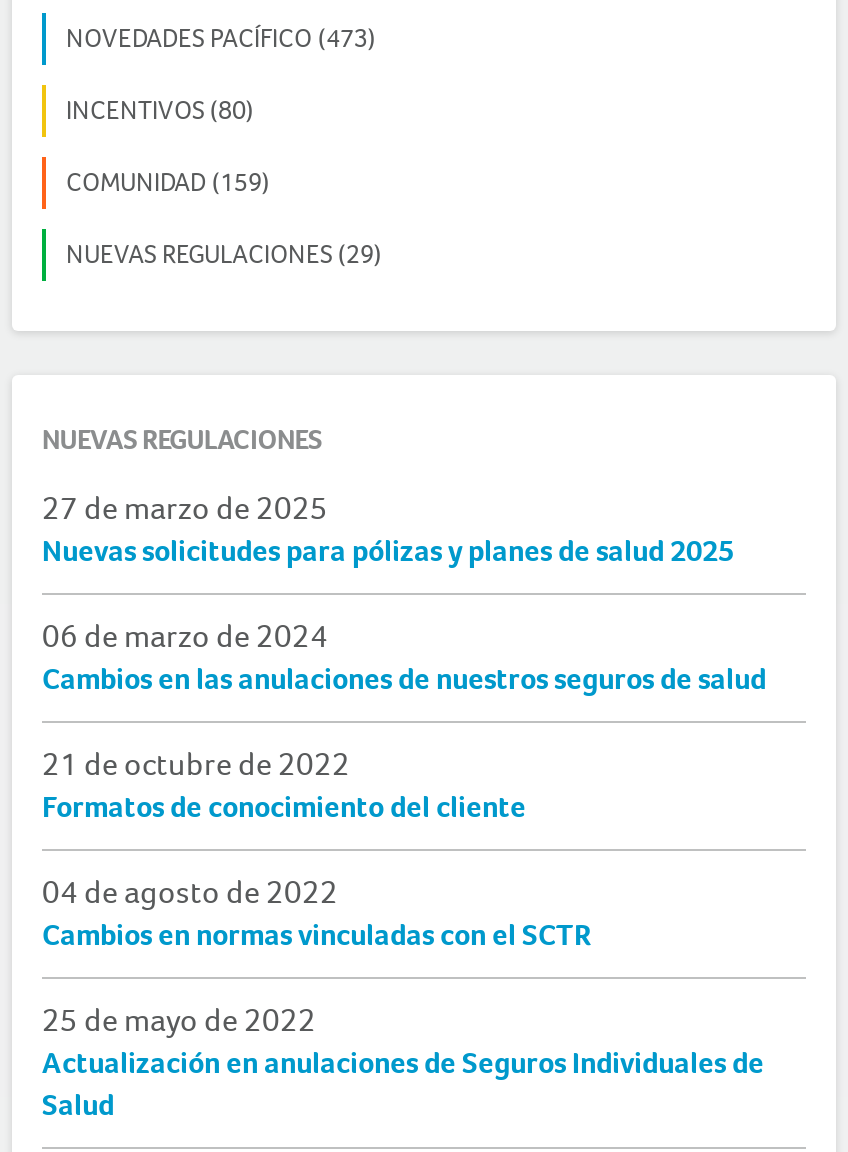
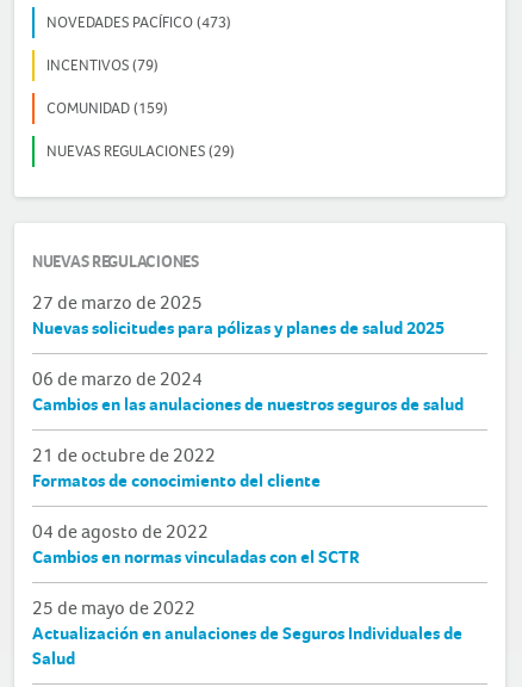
[66,95,254,125] INCENTIVOS (80) -> [46,56,159,74] INCENTIVOS (79)

